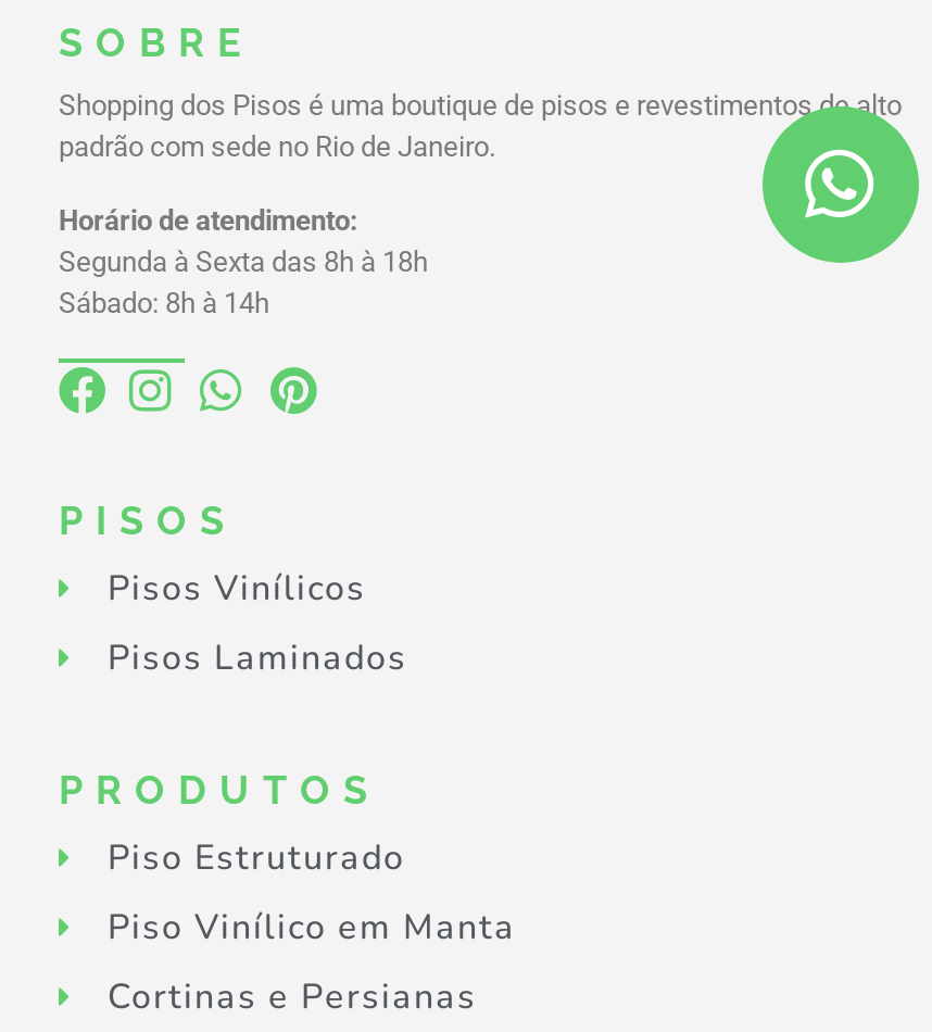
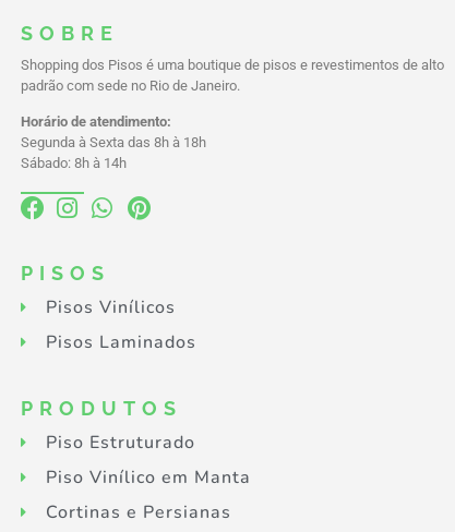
[760,128,921,265] [image] -> none

